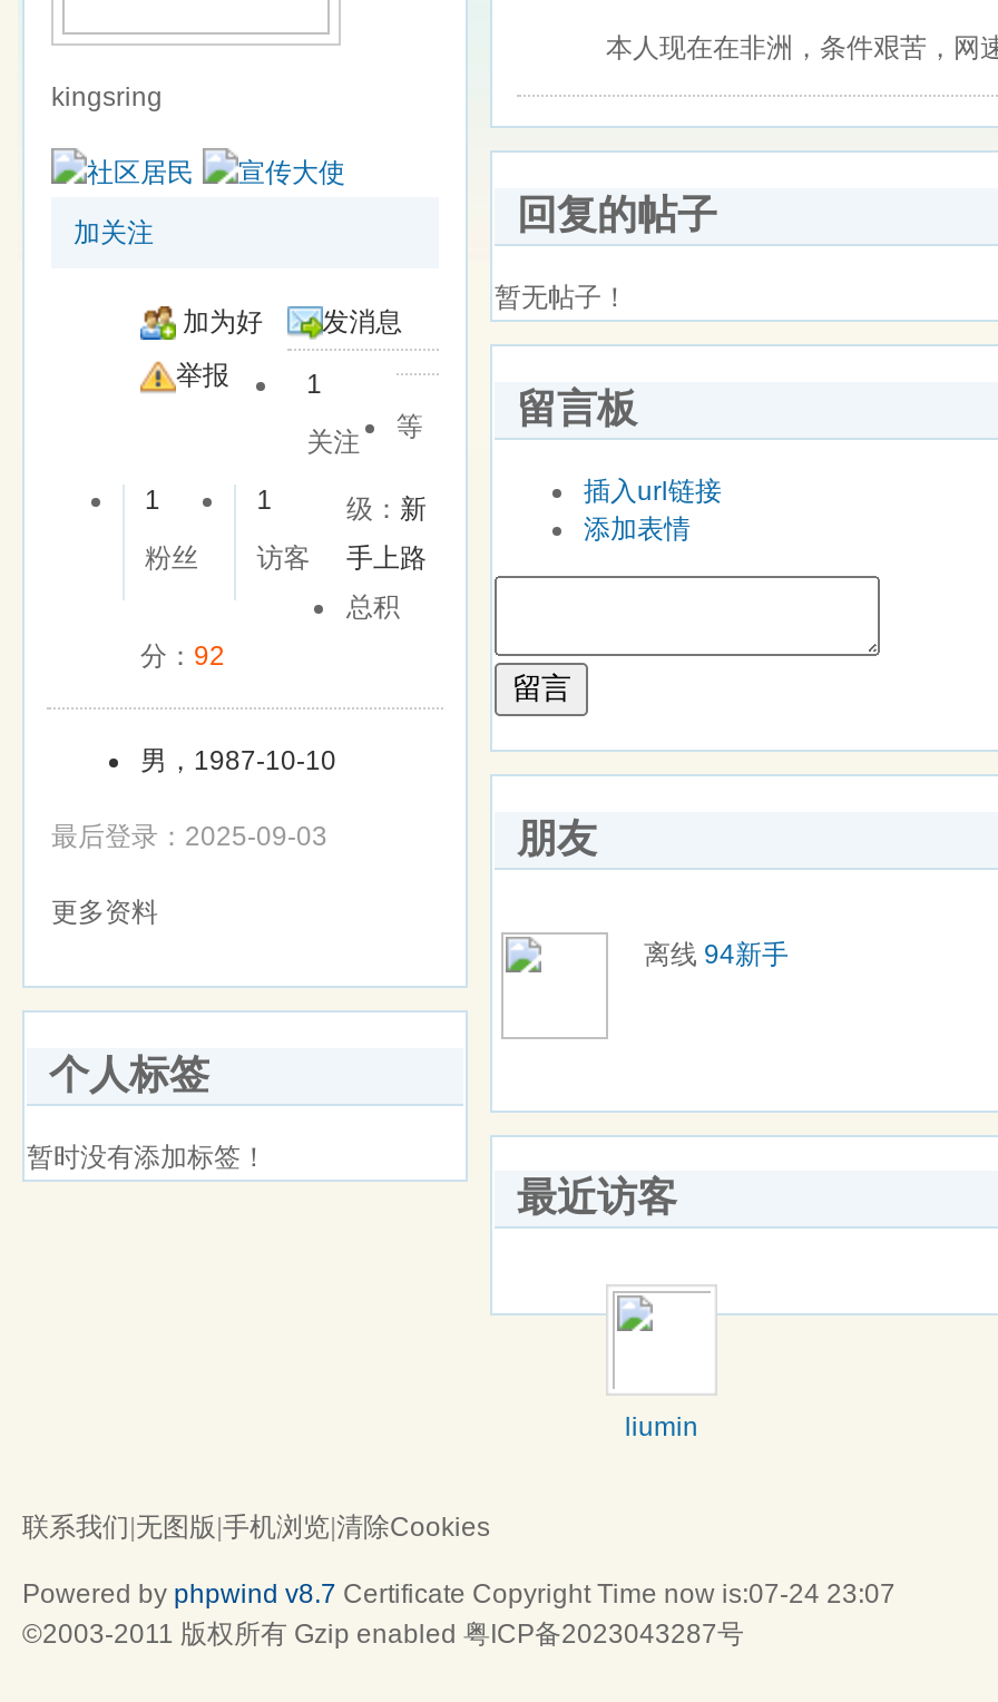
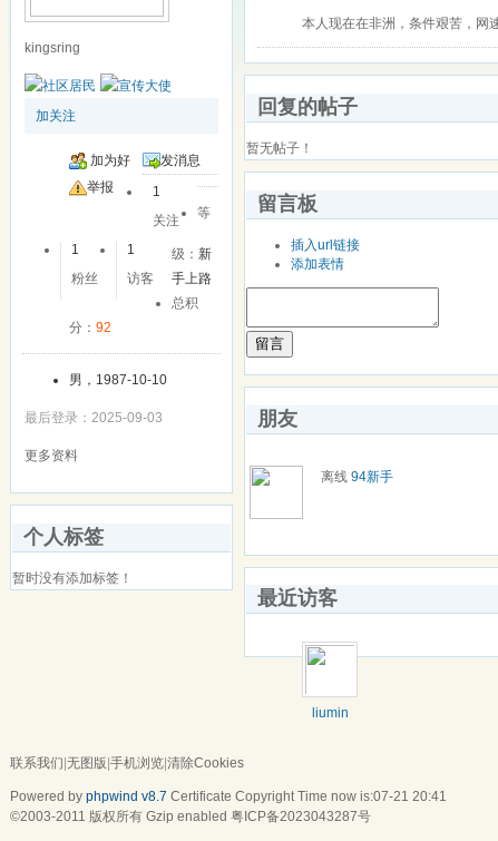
[22,1579,896,1610] Powered by phpwind v8.7 Certificate Copyright Time now is:07-24 23:07 -> [10,789,447,805] Powered by phpwind v8.7 Certificate Copyright Time now is:07-21 20:41

